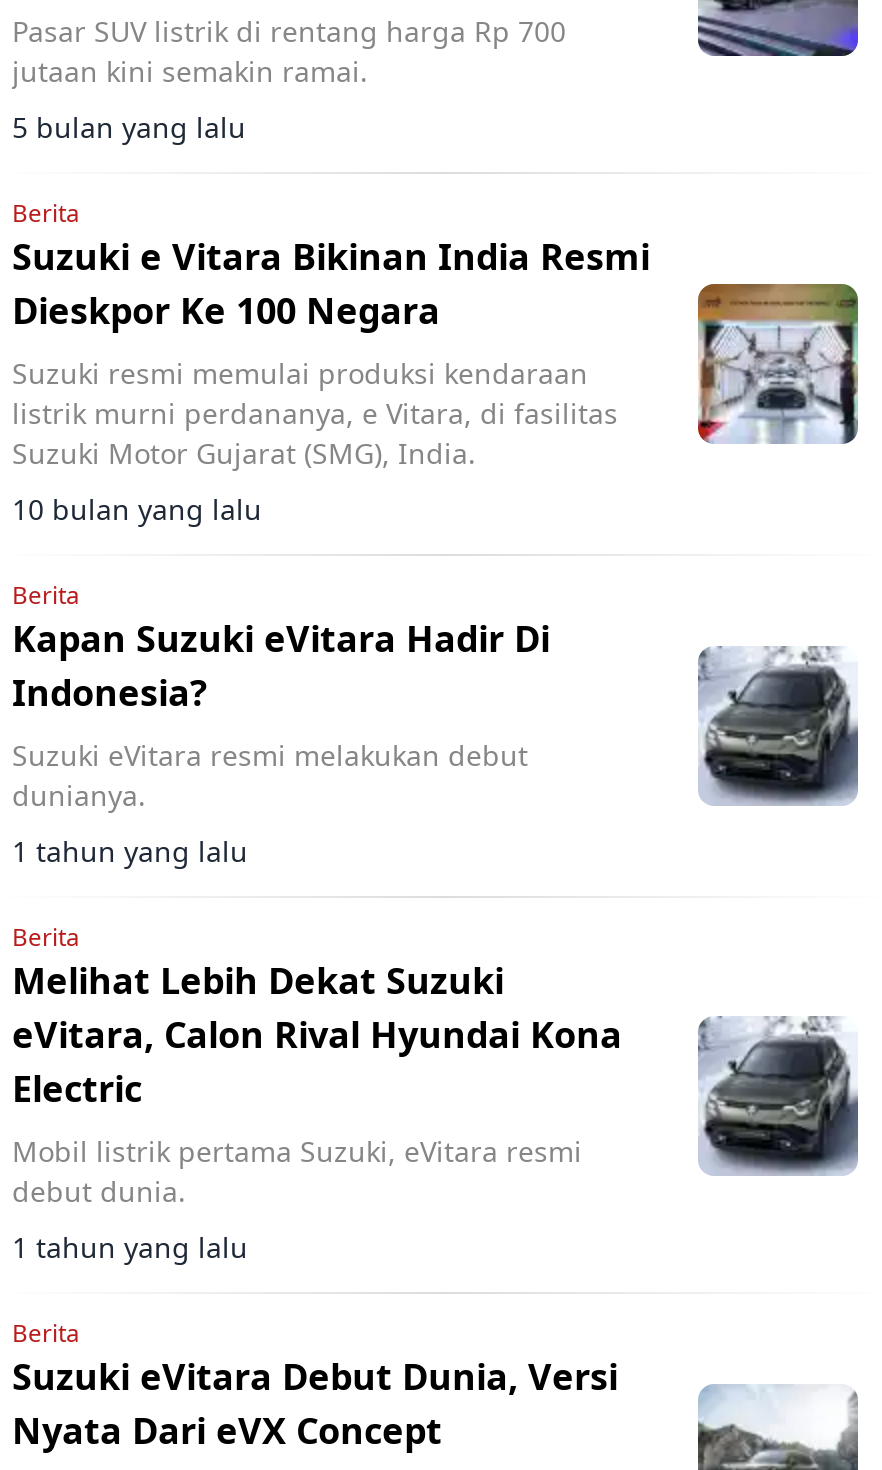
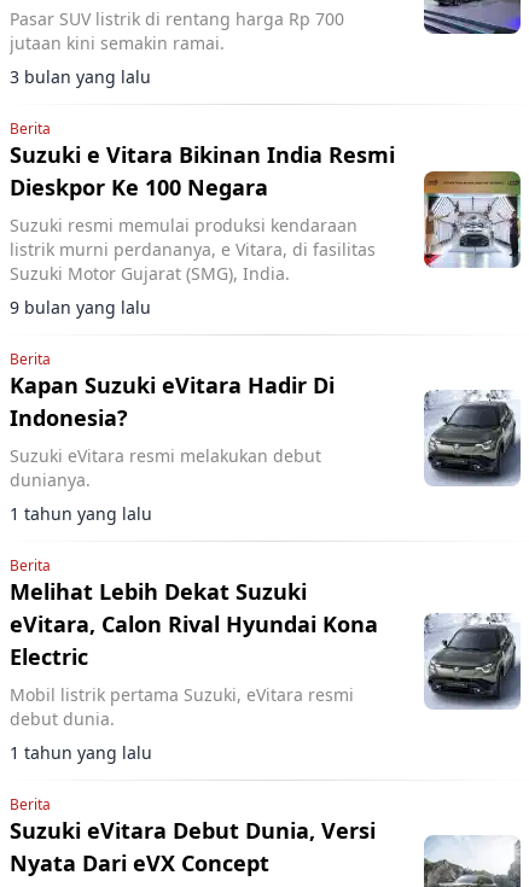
[12,108,246,146] 5 bulan yang lalu -> [10,65,151,88] 3 bulan yang lalu
[12,490,262,528] 10 bulan yang lalu -> [10,296,151,319] 9 bulan yang lalu

